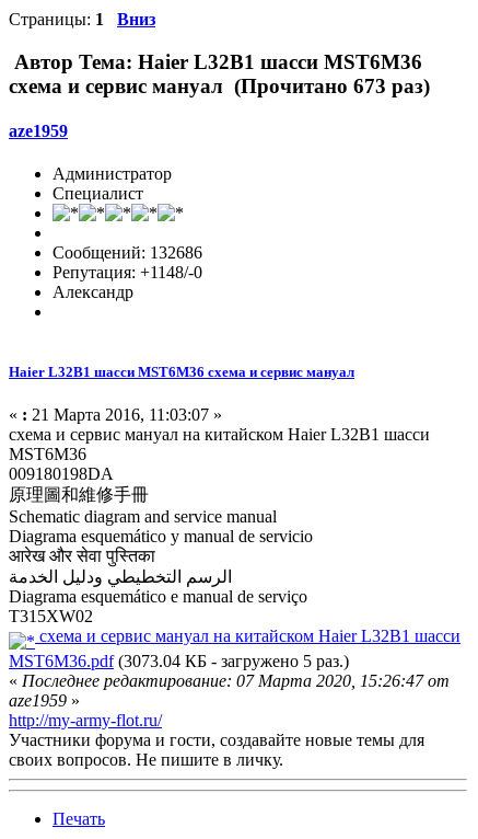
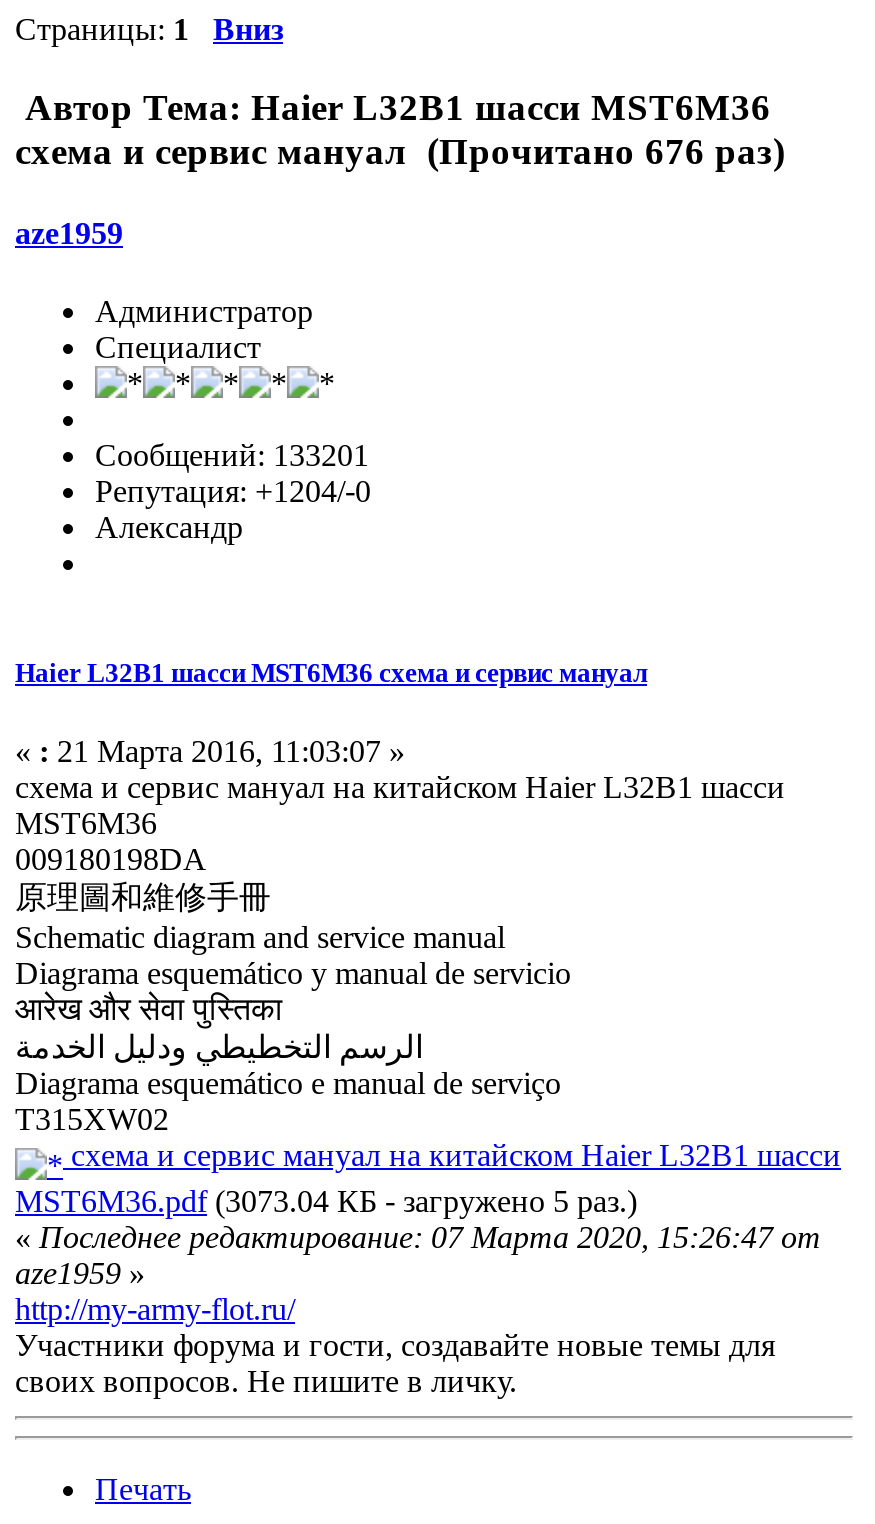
[9,74,430,97] схема и сервис мануал (Прочитано 673 раз) -> [15,129,785,171] схема и сервис мануал (Прочитано 676 раз)
[53,243,202,262] Сообщений: 132686 -> [95,438,369,472] Сообщений: 133201
[53,263,202,282] Репутация: +1148/-0 -> [95,474,371,508] Репутация: +1204/-0

